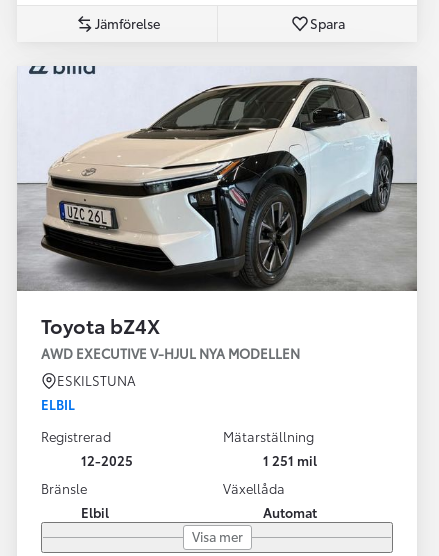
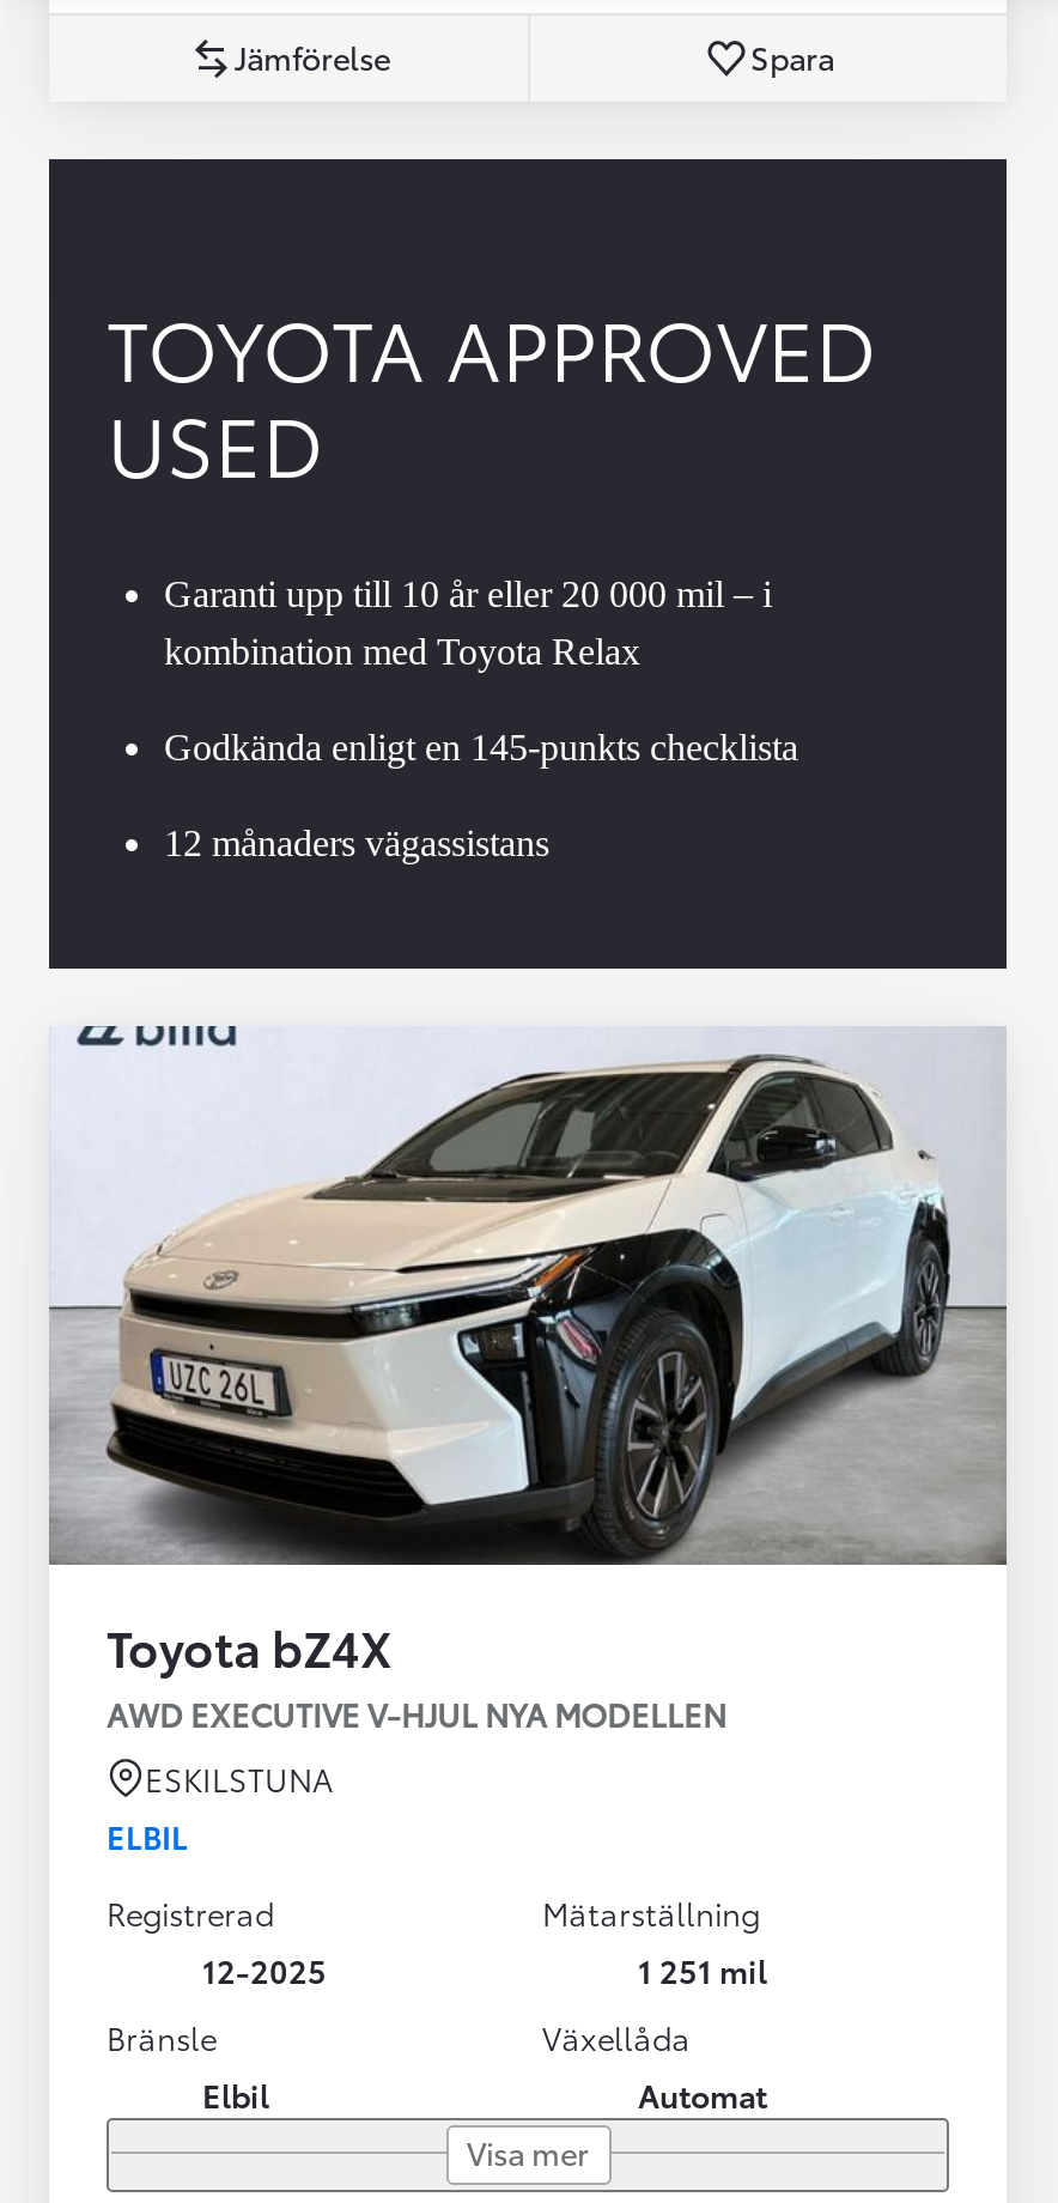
none -> [47,156,1009,970] [image] | TOYOTA APPROVED | USED | Garanti upp till 10 år eller 20 000 mil – i | kombination med Toyota Relax | Godkända enligt en 145-punkts checklista | 12 månaders vägassistans

